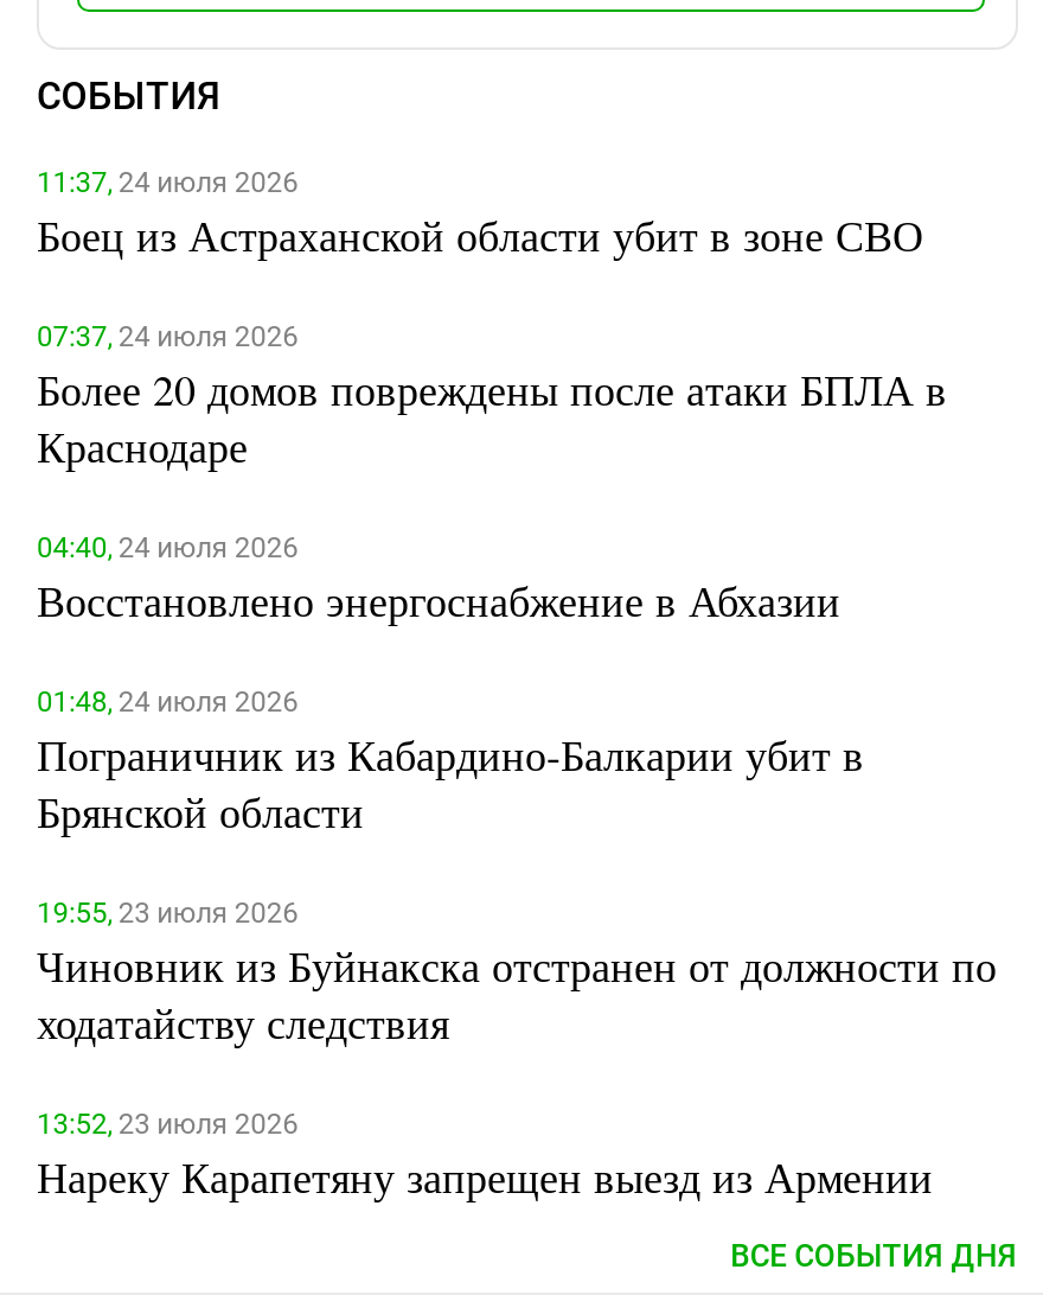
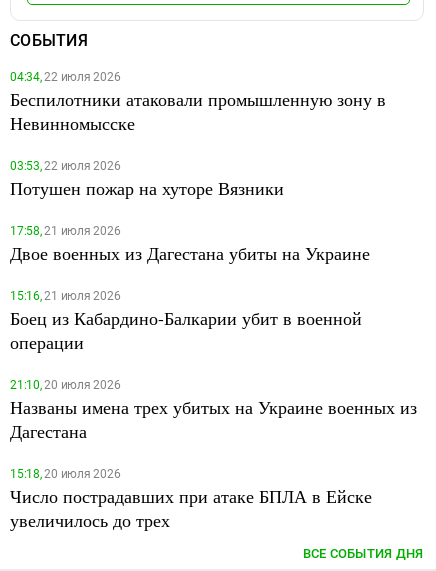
[37,167,923,264] 11:37, 24 июля 2026 | Боец из Астраханской области убит в зоне СВО -> [10,70,386,135] 04:34, 22 июля 2026 | Беспилотники атаковали промышленную зону в | Невинномысске
[37,321,947,476] 07:37, 24 июля 2026 | Более 20 домов повреждены после атаки БПЛА в | Краснодаре -> [10,159,284,200] 03:53, 22 июля 2026 | Потушен пожар на хуторе Вязники
[37,532,840,630] 04:40, 24 июля 2026 | Восстановлено энергоснабжение в Абхазии -> [10,224,370,265] 17:58, 21 июля 2026 | Двое военных из Дагестана убиты на Украине
[37,687,864,841] 01:48, 24 июля 2026 | Пограничник из Кабардино-Балкарии убит в | Брянской области -> [10,289,362,354] 15:16, 21 июля 2026 | Боец из Кабардино-Балкарии убит в военной | операции
[37,898,997,1052] 19:55, 23 июля 2026 | Чиновник из Буйнакска отстранен от должности по | ходатайству следствия -> [10,378,417,443] 21:10, 20 июля 2026 | Названы имена трех убитых на Украине военных из | Дагестана
[37,1109,933,1206] 13:52, 23 июля 2026 | Нареку Карапетяну запрещен выезд из Армении -> [10,467,372,532] 15:18, 20 июля 2026 | Число пострадавших при атаке БПЛА в Ейске | увеличилось до трех

